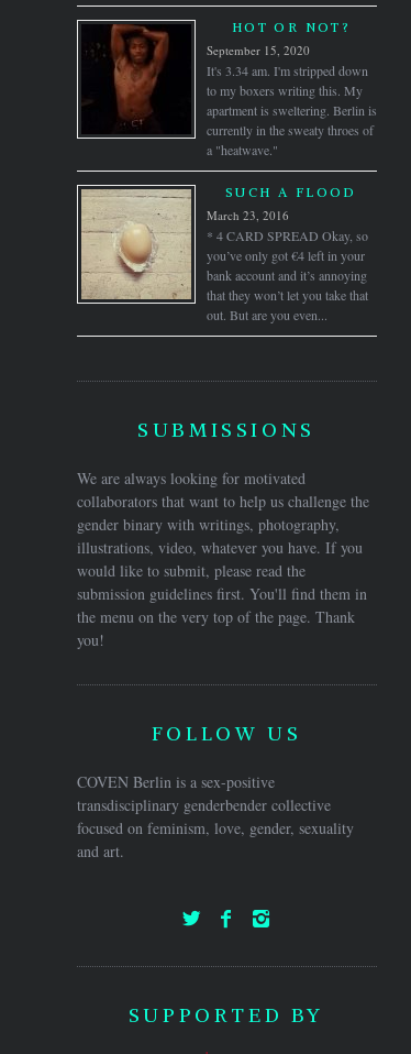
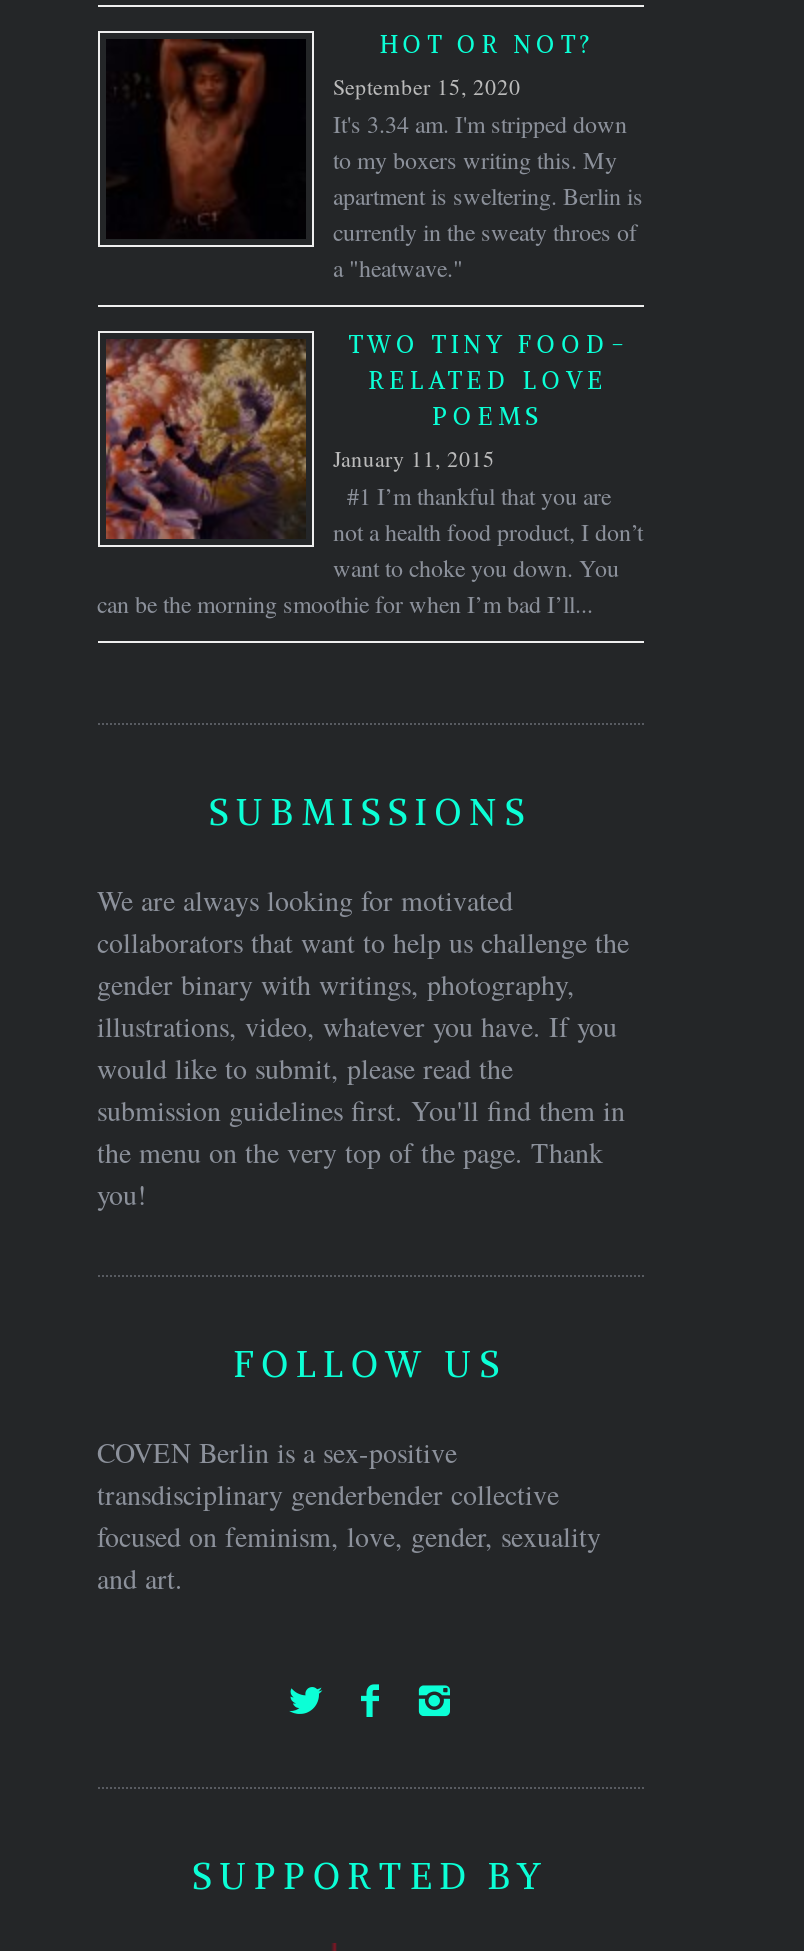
[80,184,368,324] [image] | SUCH A FLOOD | March 23, 2016 | * 4 CARD SPREAD Okay, so | you’ve only got €4 left in your | bank account and it’s annoying | that they won’t let you take that | out. But are you even... -> [97,330,643,620] [image] | TWO TINY FOOD- | RELATED LOVE | POEMS | January 11, 2015 | #1 I’m thankful that you are | not a health food product, I don’t | want to choke you down. You | can be the morning smoothie for when I’m bad I’ll...

